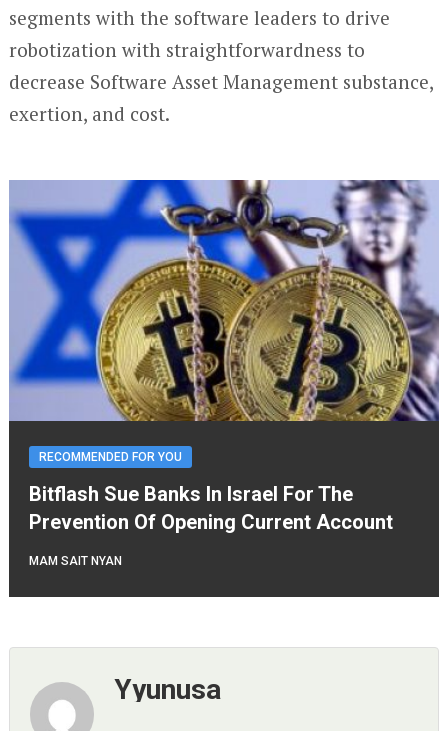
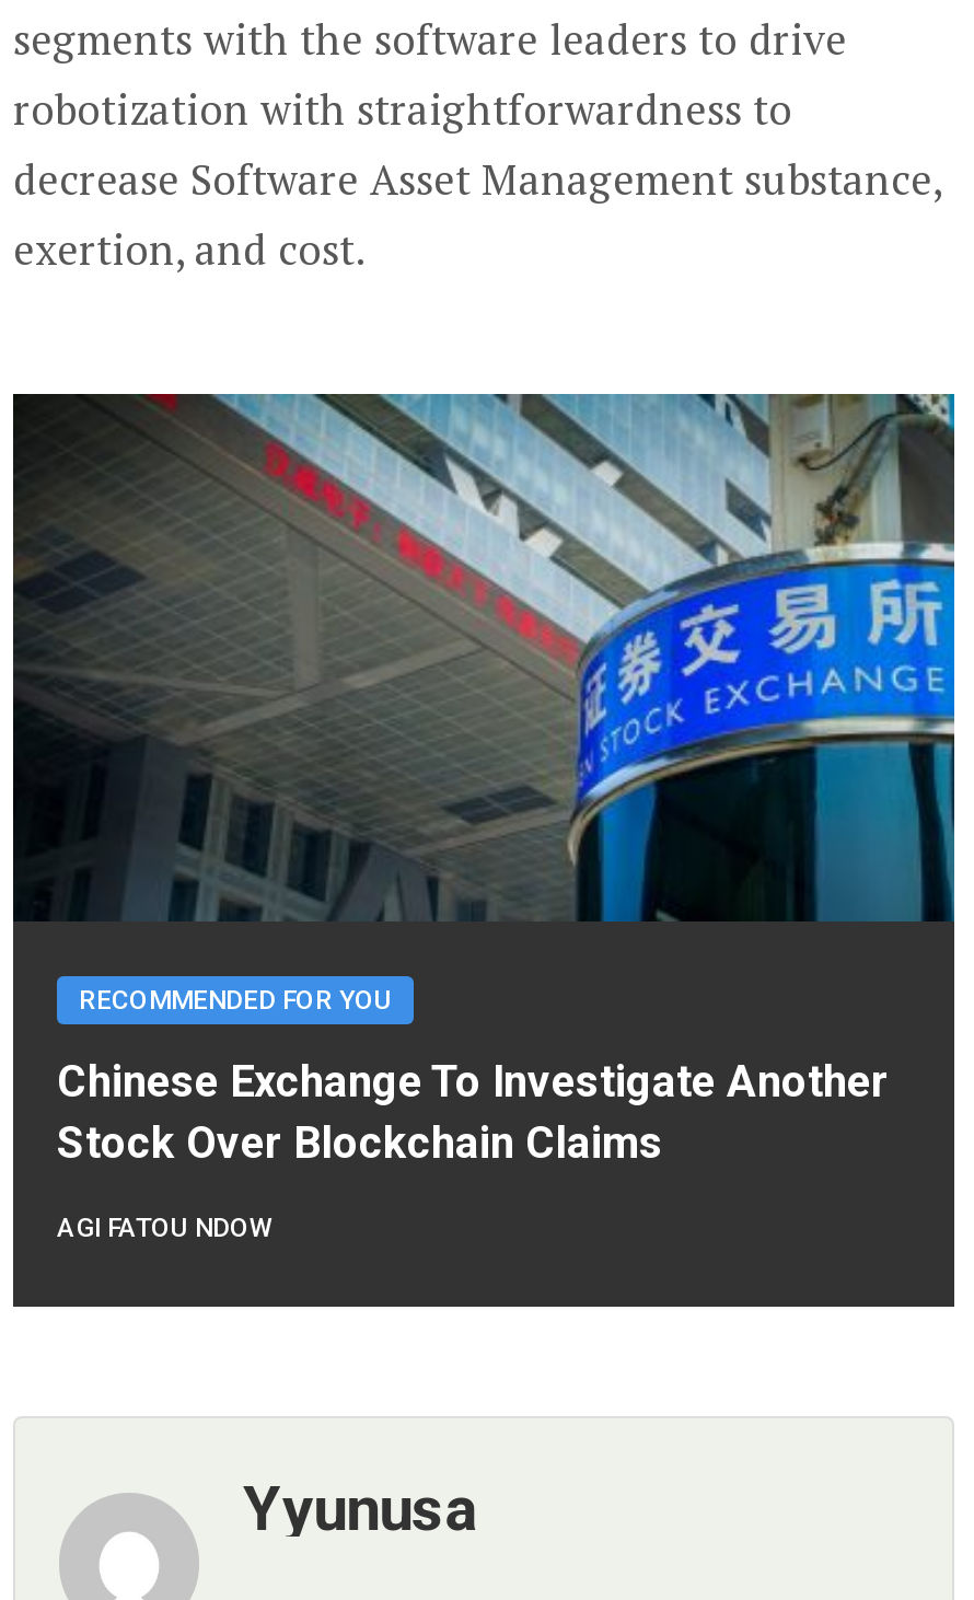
[9,179,440,422] [image] -> [11,392,956,921] [image]
[29,482,393,534] Bitflash Sue Banks In Israel For The | Prevention Of Opening Current Account -> [57,1056,889,1170] Chinese Exchange To Investigate Another | Stock Over Blockchain Claims
[29,554,122,568] MAM SAIT NYAN -> [57,1213,271,1244] AGI FATOU NDOW

